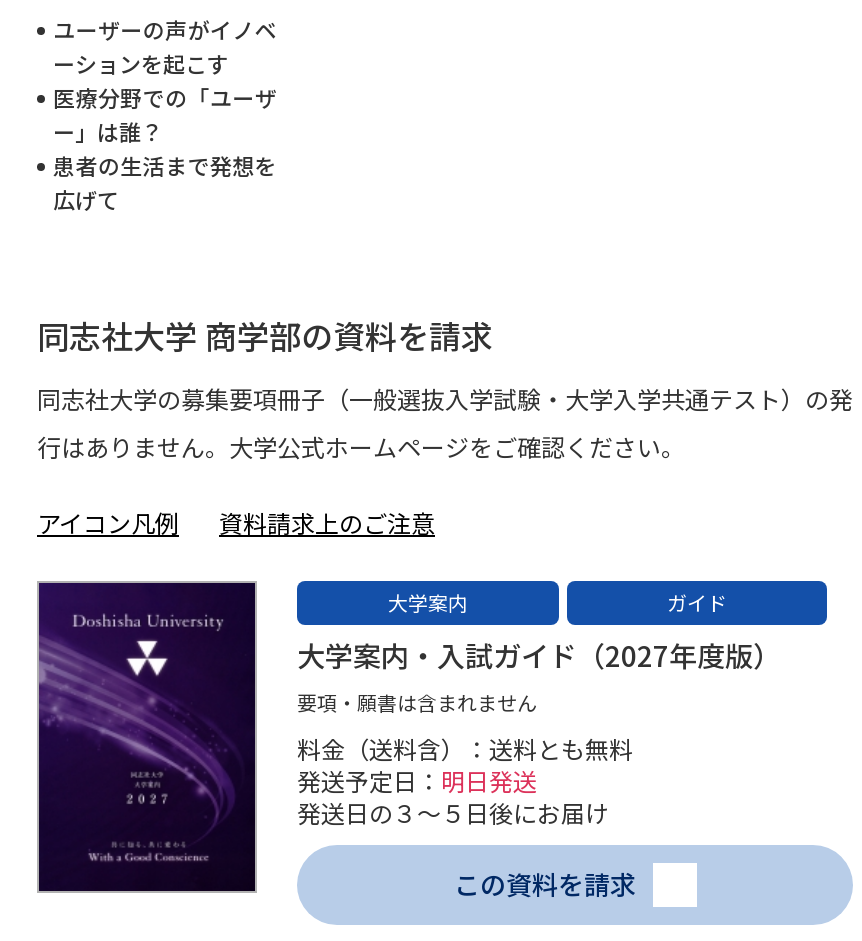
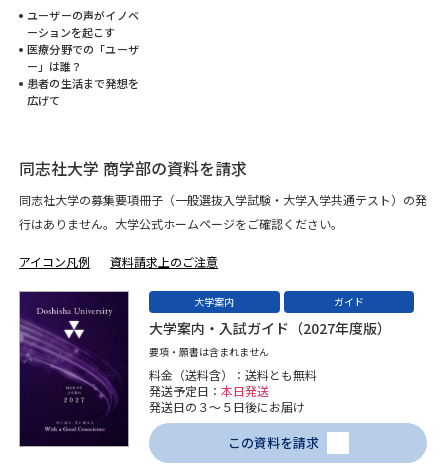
[297,762,537,796] 発送予定日：明日発送 -> [149,382,269,399] 発送予定日：本日発送

